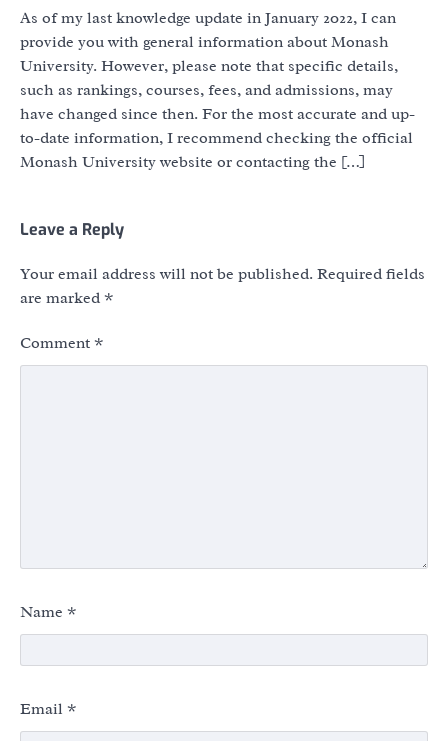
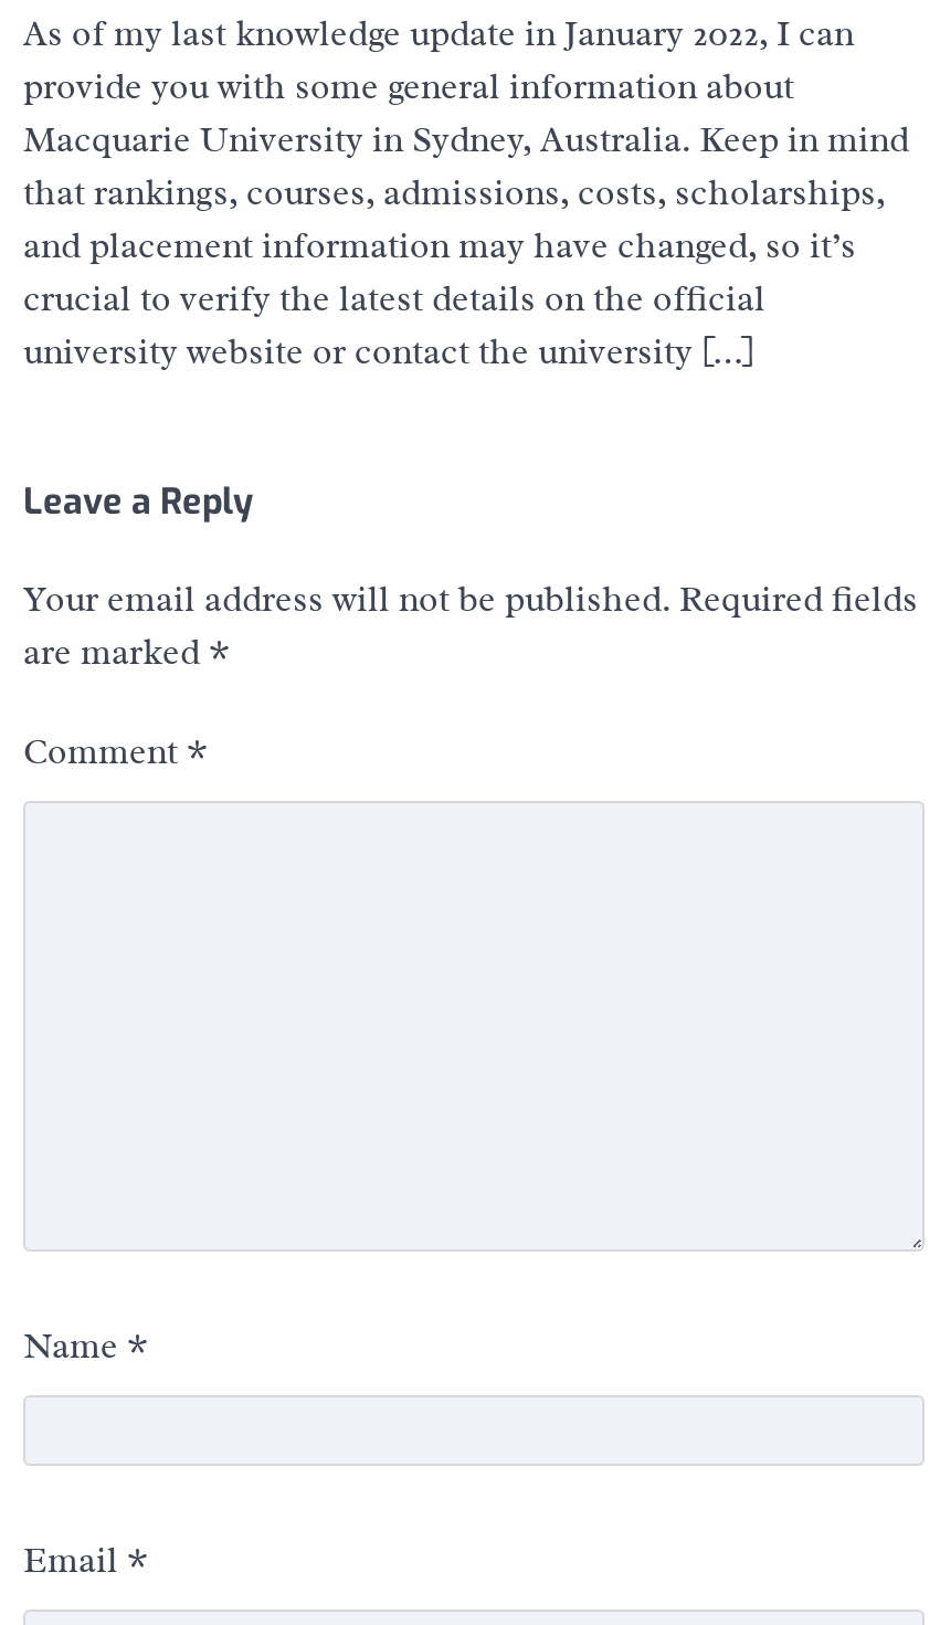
[20,32,415,172] provide you with general information about Monash | University. However, please note that specific details, | such as rankings, courses, fees, and admissions, may | have changed since then. For the most accurate and up- | to-date information, I recommend checking the official | Monash University website or contacting the […] -> [23,64,909,373] provide you with some general information about | Macquarie University in Sydney, Australia. Keep in mind | that rankings, courses, admissions, costs, scholarships, | and placement information may have changed, so it’s | crucial to verify the latest details on the official | university website or contact the university […]

